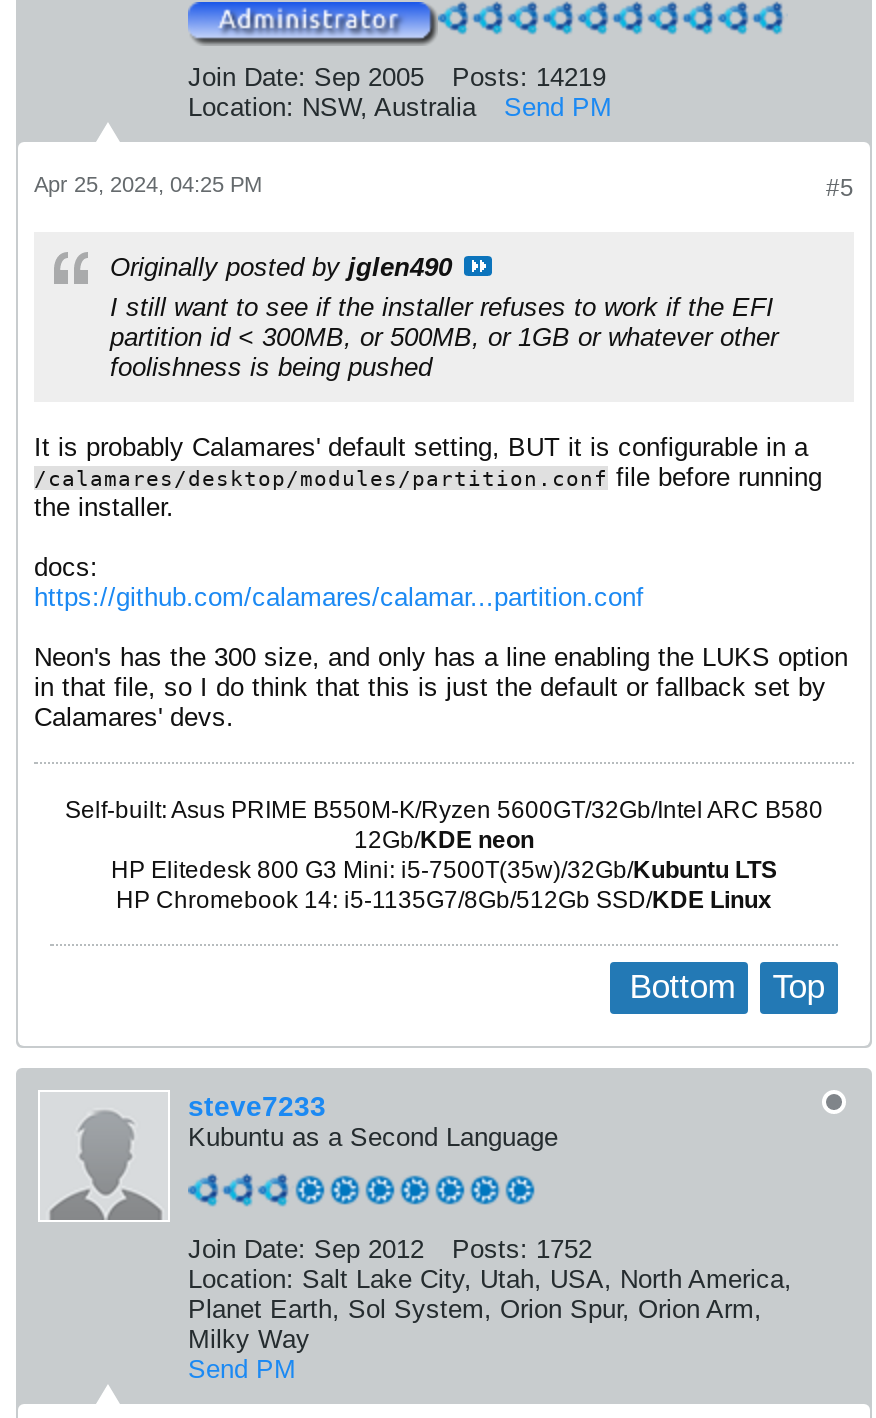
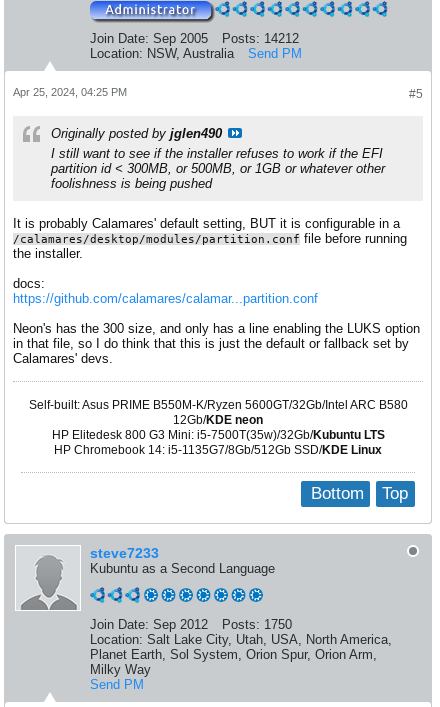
[188,63,606,93] Join Date: Sep 2005 Posts: 14219 -> [90,31,299,46] Join Date: Sep 2005 Posts: 14212
[188,1233,592,1263] Join Date: Sep 2012 Posts: 1752 -> [90,617,292,632] Join Date: Sep 2012 Posts: 1750

